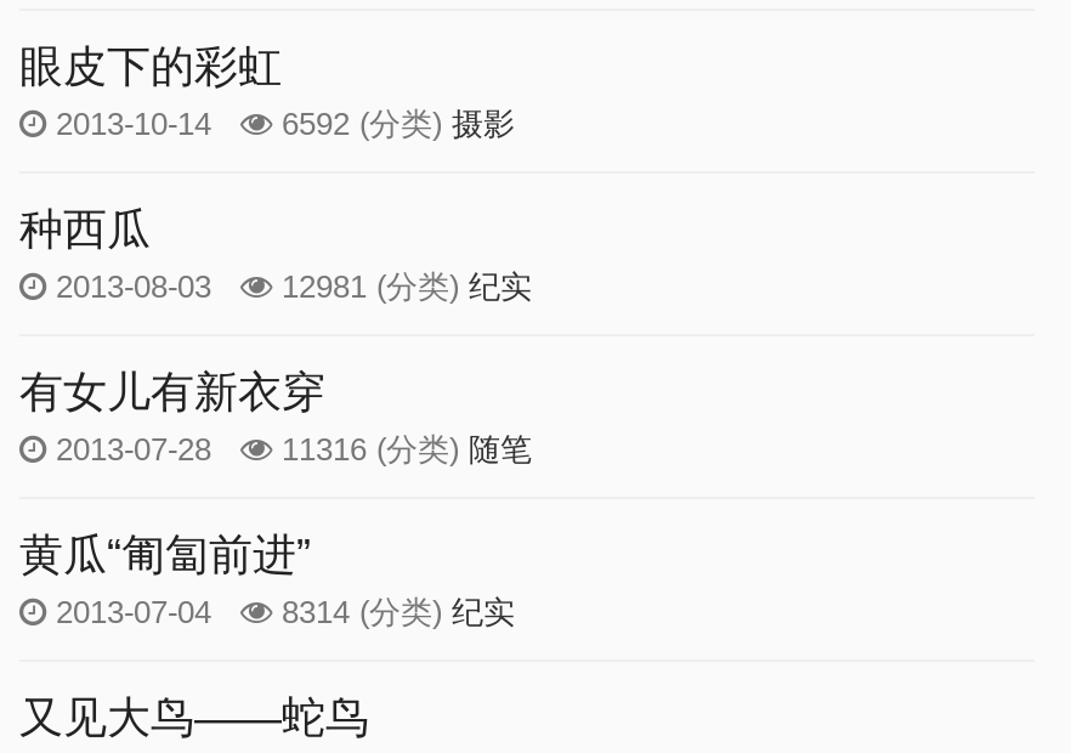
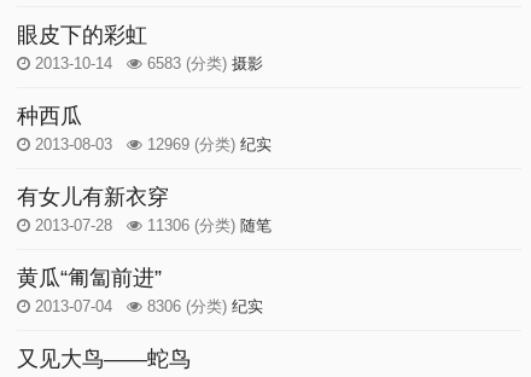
[46,106,515,142] 2013-10-14 6592 (分类)摄影 -> [30,54,263,72] 2013-10-14 6583 (分类)摄影
[46,268,532,305] 2013-08-03 12981 (分类)纪实 -> [30,135,272,153] 2013-08-03 12969 (分类)纪实
[46,431,532,468] 2013-07-28 11316 (分类)随笔 -> [30,216,272,234] 2013-07-28 11306 (分类)随笔
[46,594,515,630] 2013-07-04 8314 (分类)纪实 -> [30,297,263,315] 2013-07-04 8306 (分类)纪实

